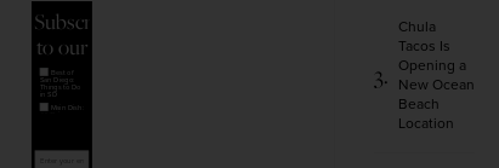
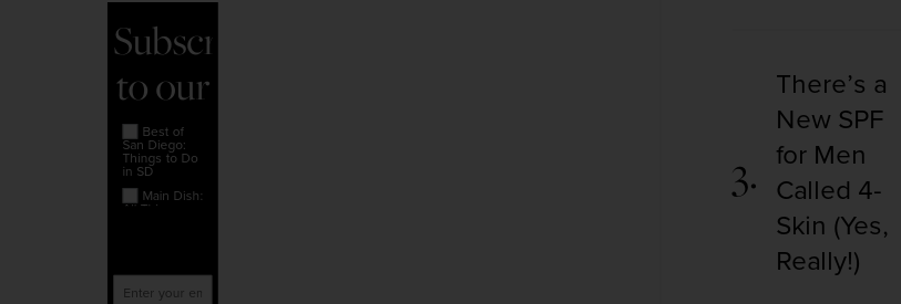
[398,16,474,134] Chula | Tacos Is | Opening a | New Ocean | Beach | Location -> [776,64,889,281] There’s a | New SPF | for Men | Called 4- | Skin (Yes, | Really!)

